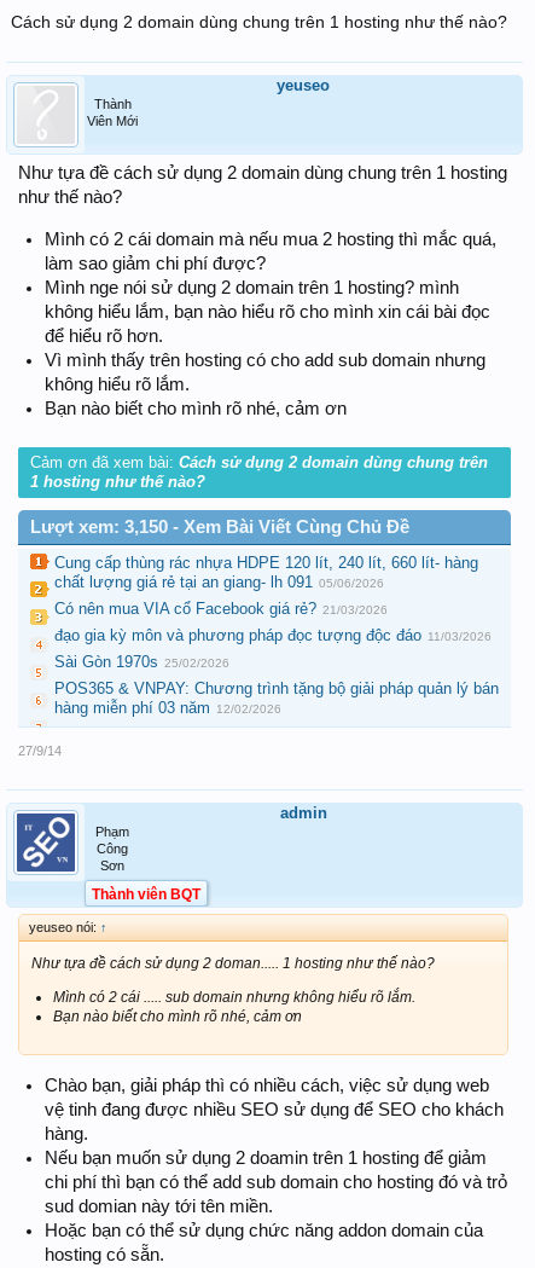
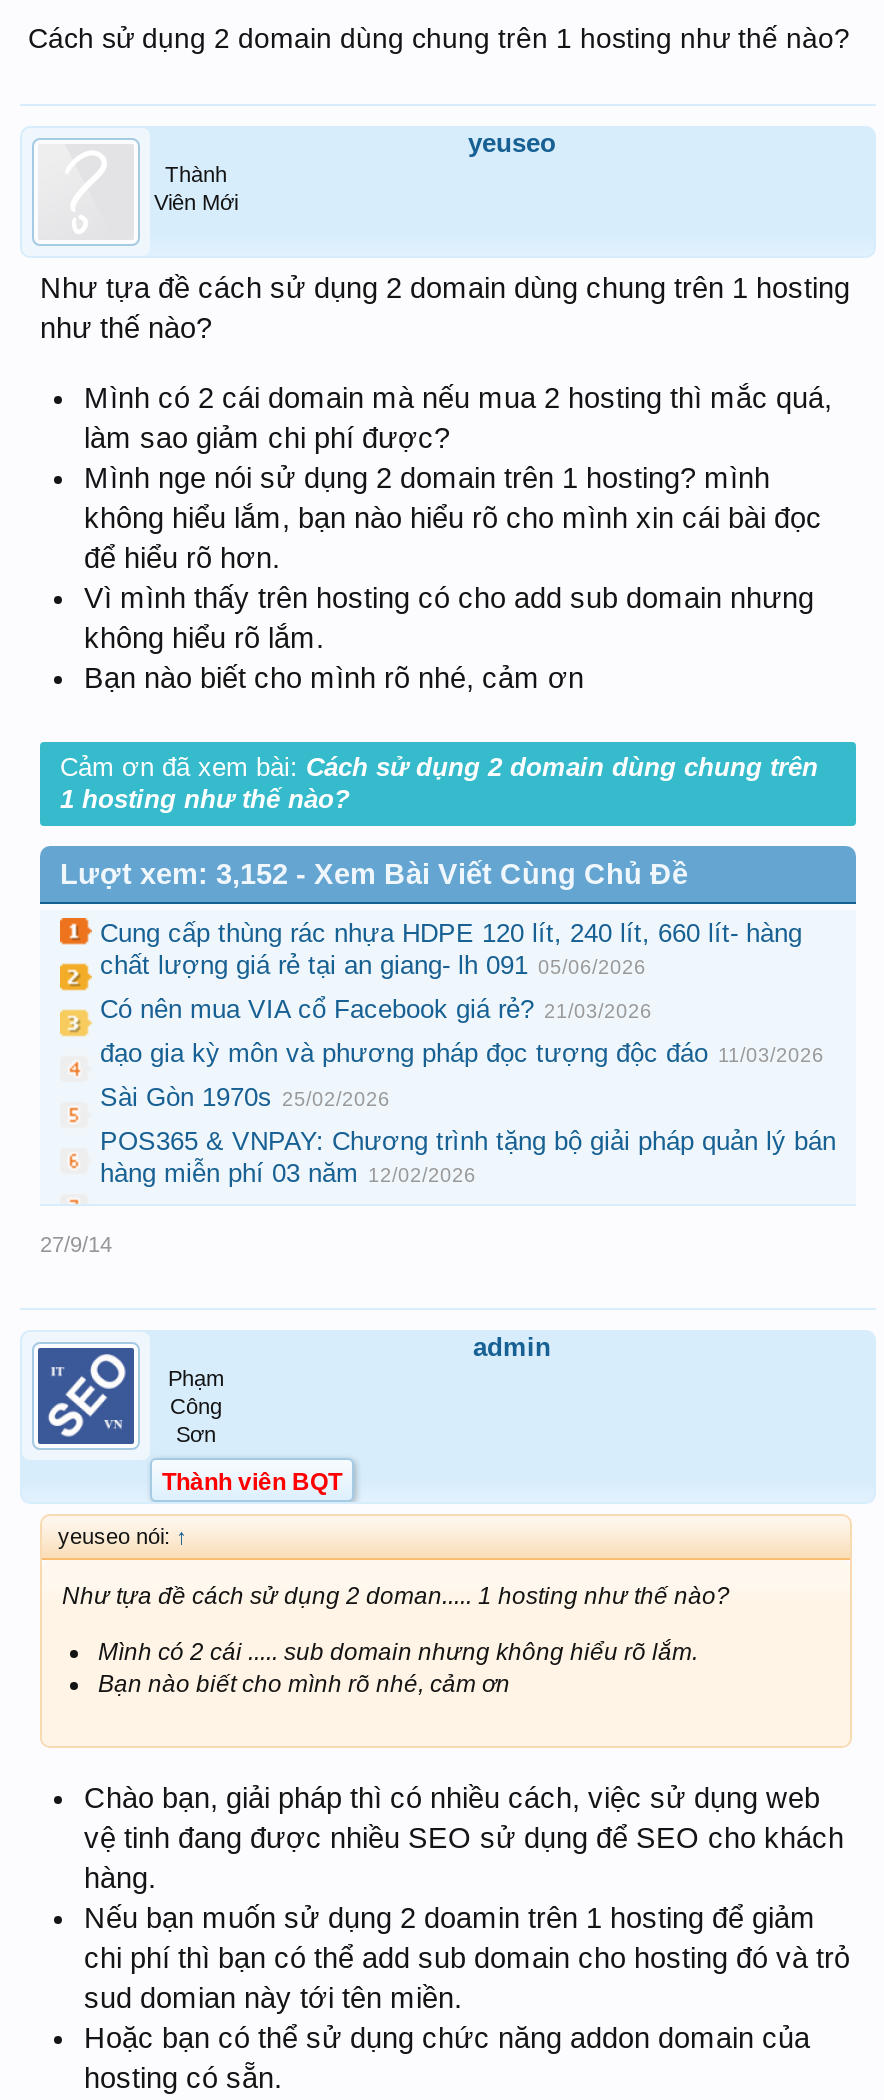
[30,518,409,537] Lượt xem: 3,150 - Xem Bài Viết Cùng Chủ Đề -> [60,859,688,891] Lượt xem: 3,152 - Xem Bài Viết Cùng Chủ Đề

